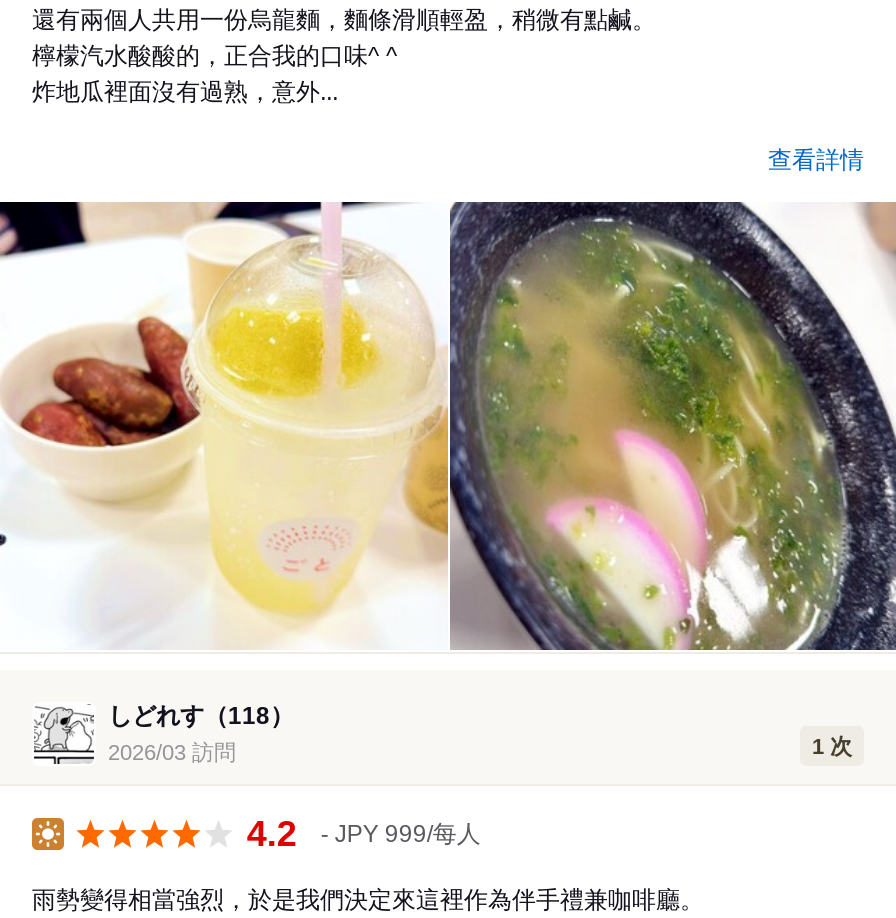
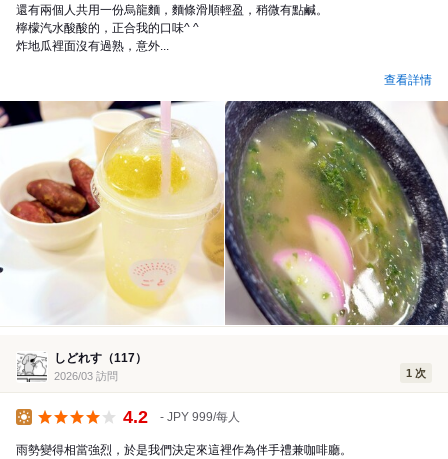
[108,701,294,729] しどれす（118） -> [54,350,147,364] しどれす（117）

